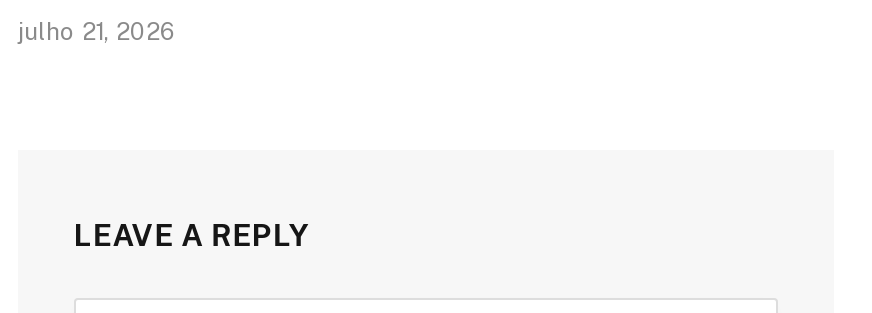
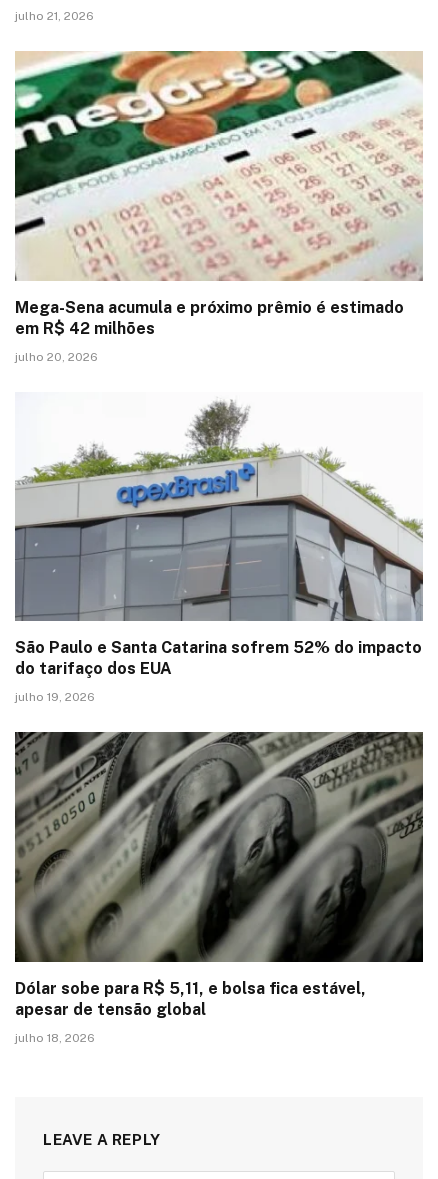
none -> [14,50,423,364] [image] | Mega-Sena acumula e próximo prêmio é estimado | em R$ 42 milhões | julho 20, 2026
none -> [14,399,424,704] [image] | São Paulo e Santa Catarina sofrem 52% do impacto | do tarifaço dos EUA | julho 19, 2026
none -> [14,731,424,1045] [image] | Dólar sobe para R$ 5,11, e bolsa fica estável, | apesar de tensão global | julho 18, 2026

